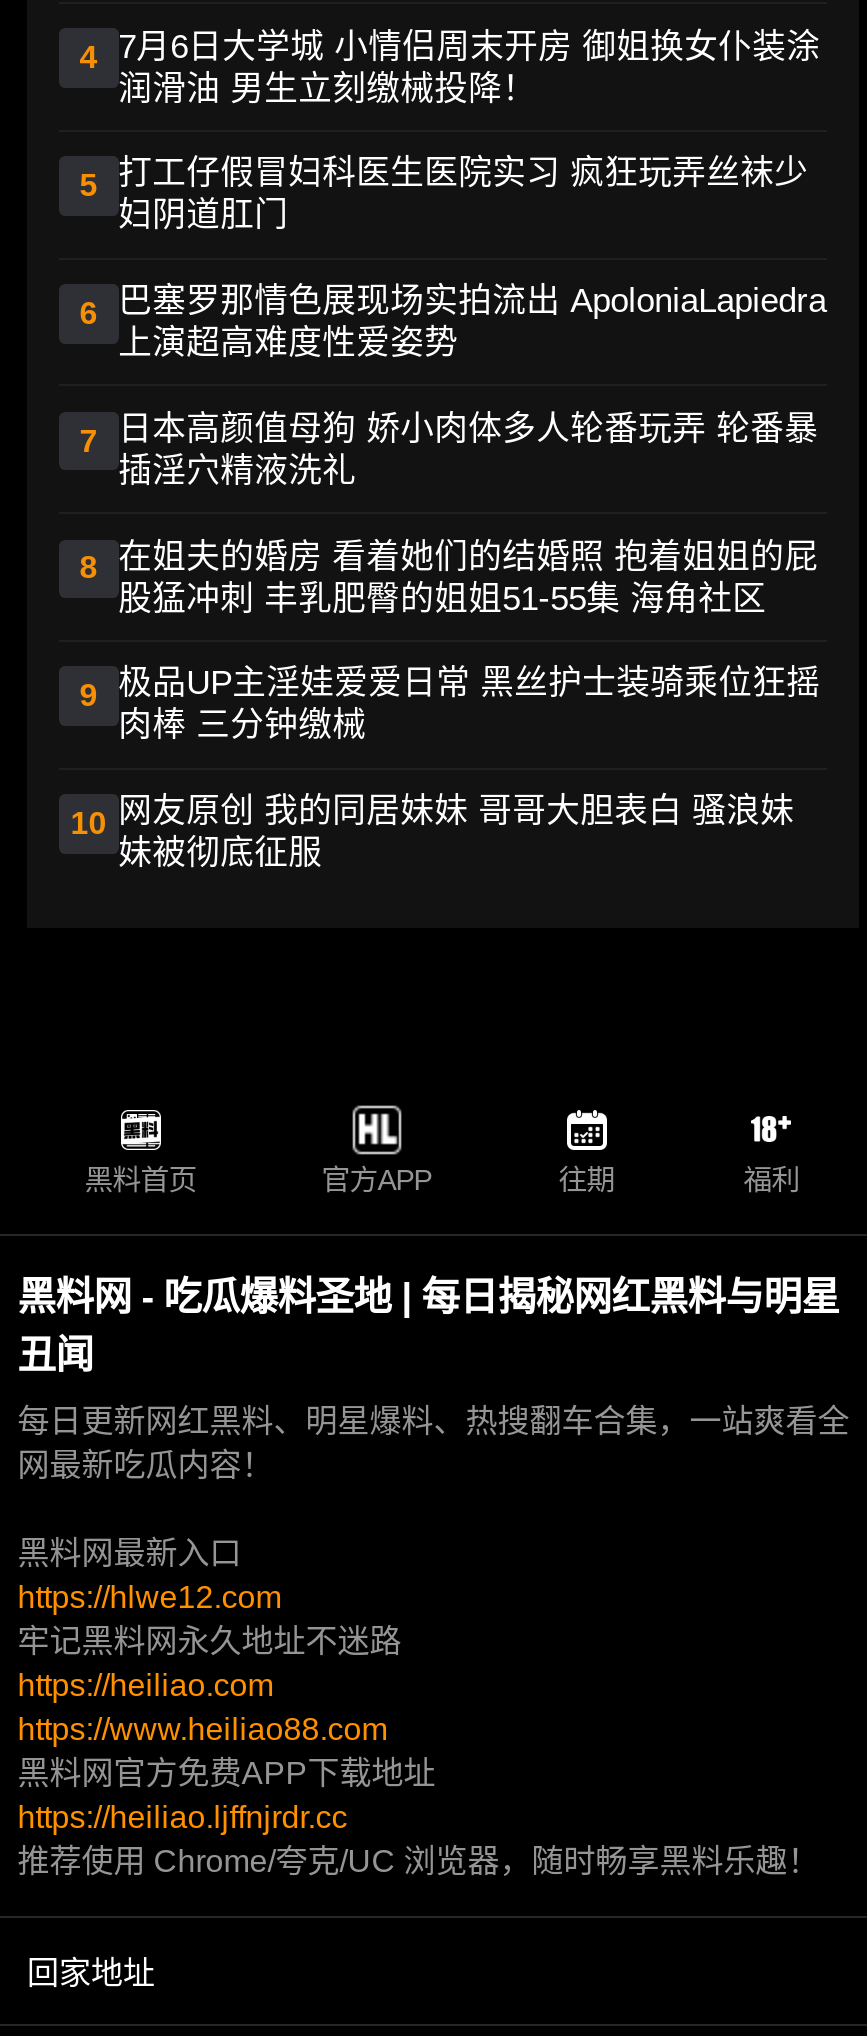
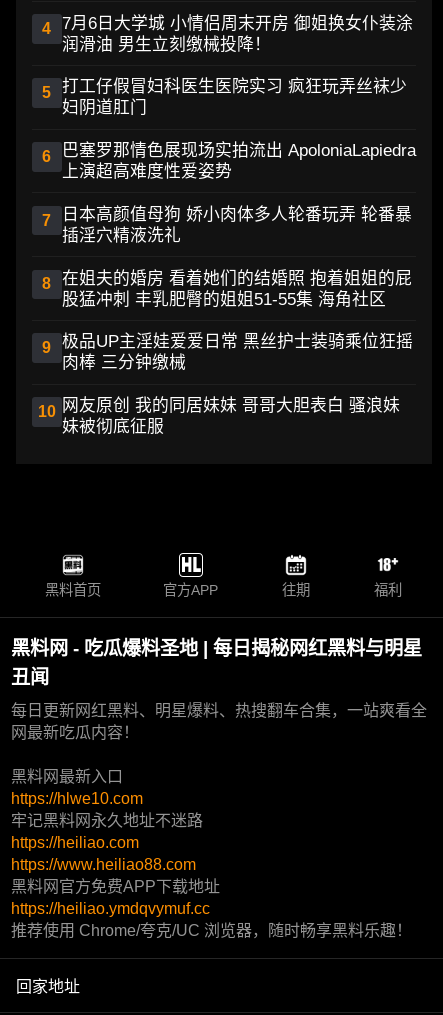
[17,1580,281,1614] https://hlwe12.com -> [11,790,143,807] https://hlwe10.com
[17,1800,347,1834] https://heiliao.ljffnjrdr.cc -> [11,900,210,917] https://heiliao.ymdqvymuf.cc

